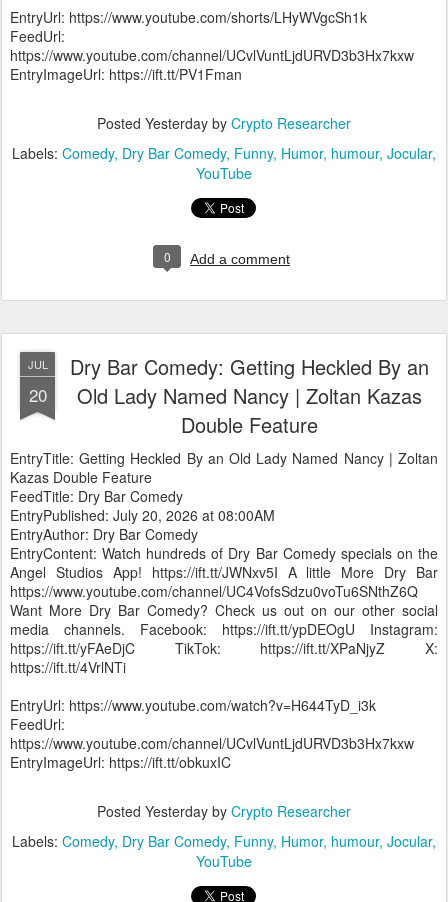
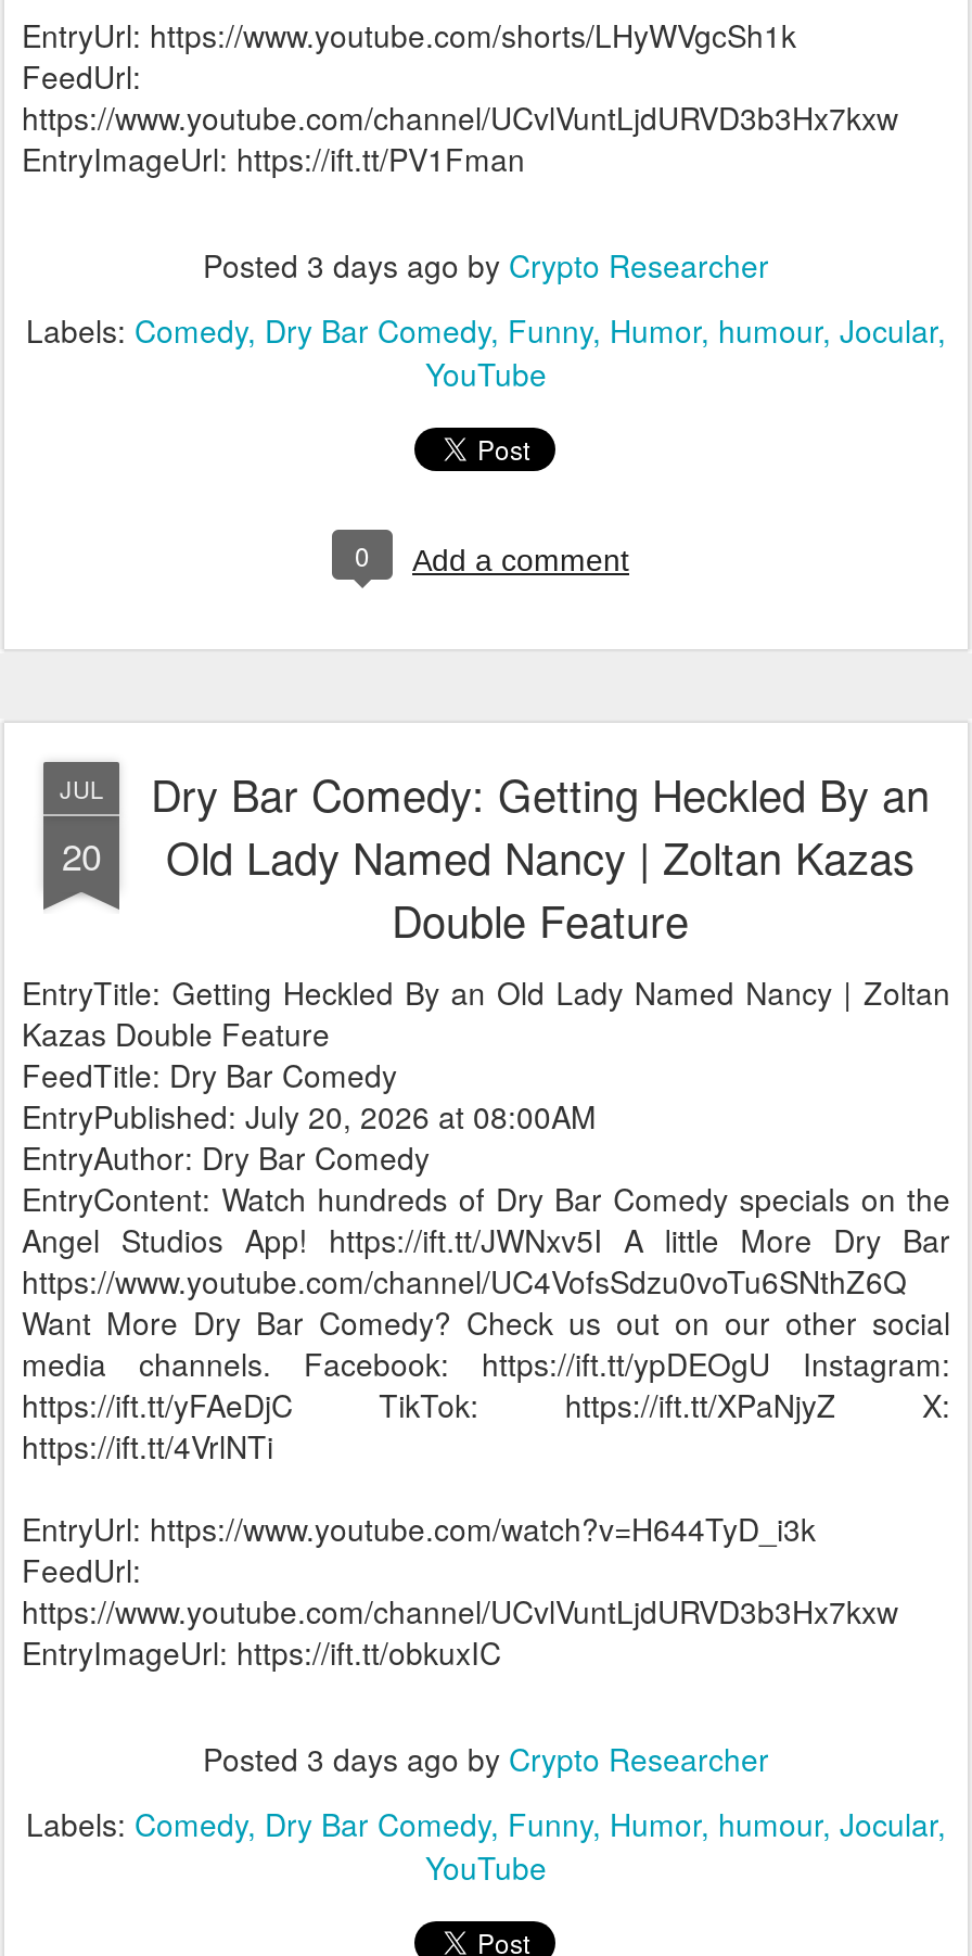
[97,113,351,133] Posted Yesterday by Crypto Researcher -> [203,243,769,287] Posted 3 days ago by Crypto Researcher
[97,801,351,821] Posted Yesterday by Crypto Researcher -> [203,1737,769,1780] Posted 3 days ago by Crypto Researcher

